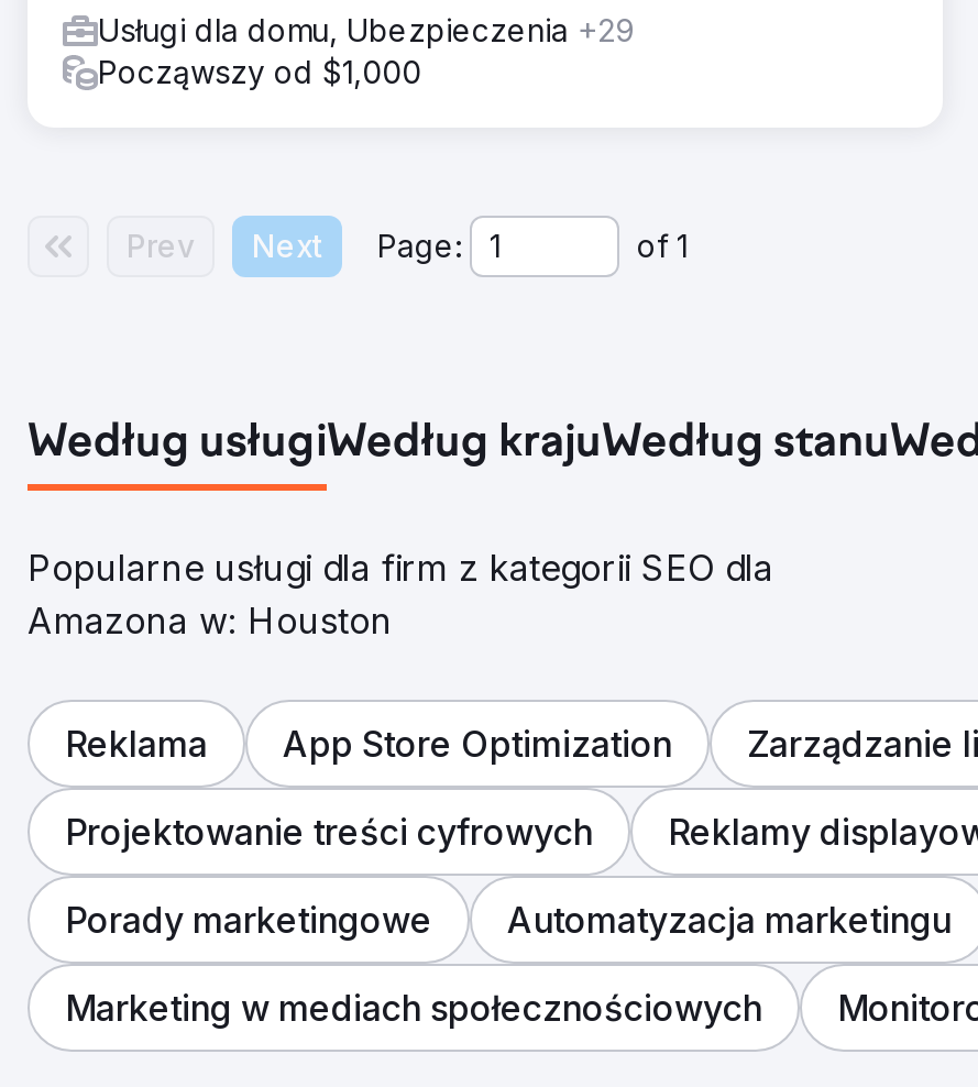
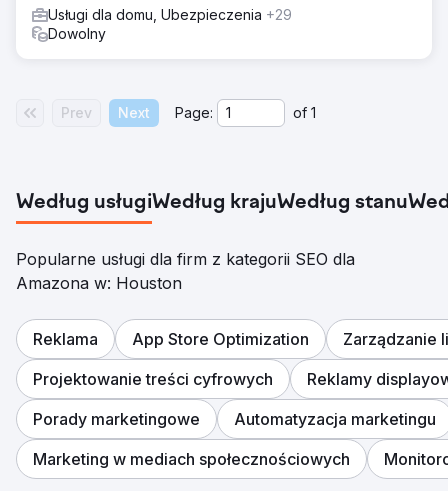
[98,52,421,89] Począwszy od $1,000 -> [48,25,106,42] Dowolny

